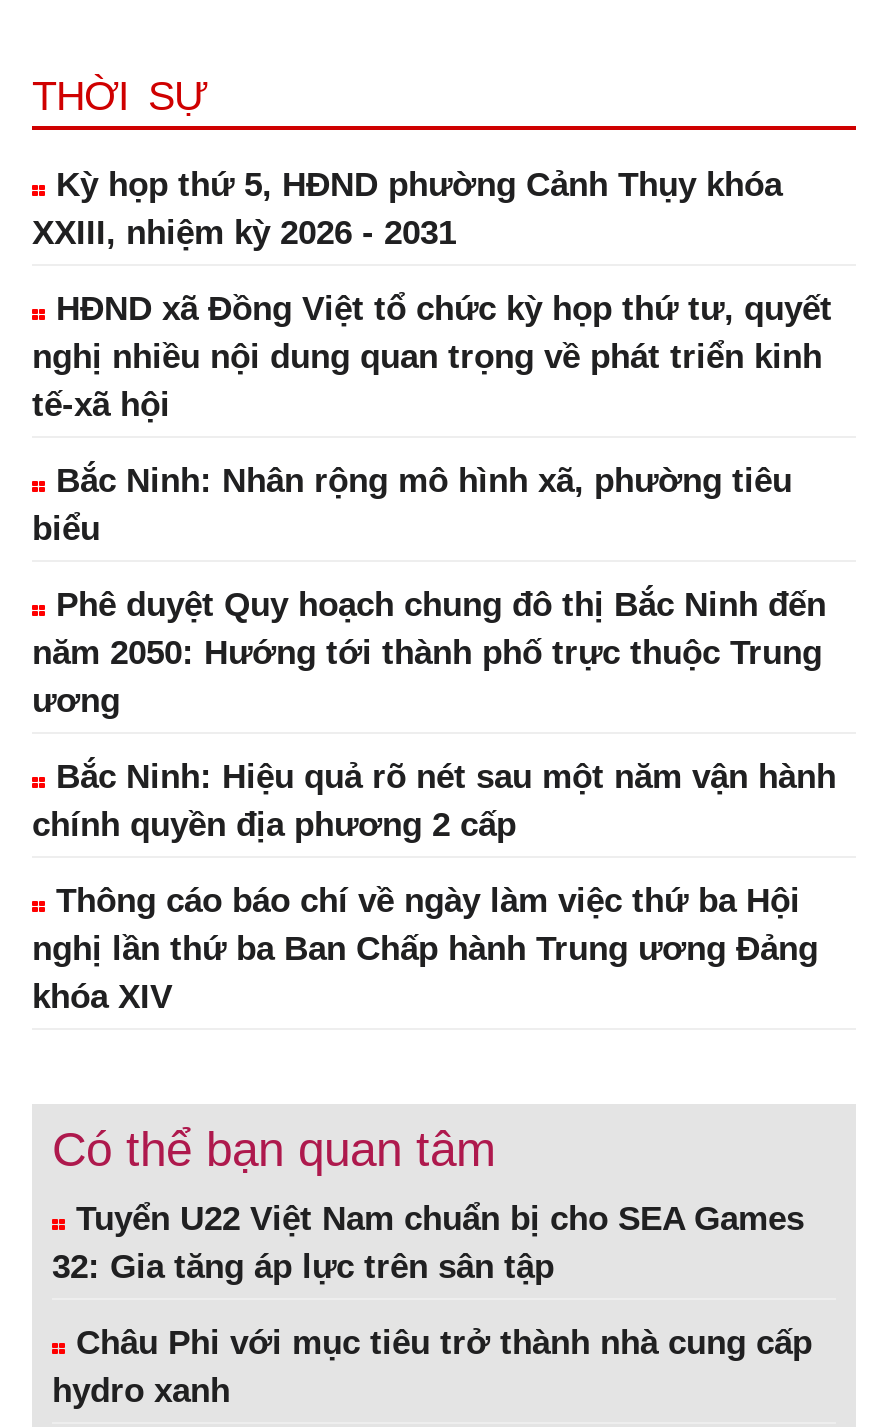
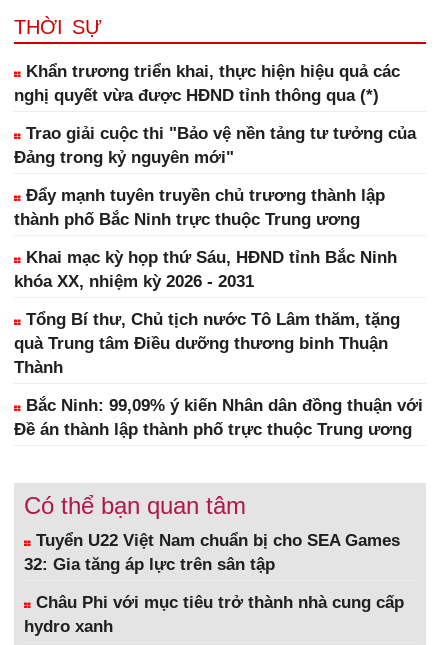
[32,167,782,253] Kỳ họp thứ 5, HĐND phường Cảnh Thụy khóa | XXIII, nhiệm kỳ 2026 - 2031 -> [14,62,400,105] Khẩn trương triển khai, thực hiện hiệu quả các | nghị quyết vừa được HĐND tỉnh thông qua (*)
[32,291,832,425] HĐND xã Đồng Việt tổ chức kỳ họp thứ tư, quyết | nghị nhiều nội dung quan trọng về phát triển kinh | tế-xã hội -> [14,124,416,167] Trao giải cuộc thi "Bảo vệ nền tảng tư tưởng của | Đảng trong kỷ nguyên mới"
[32,463,792,549] Bắc Ninh: Nhân rộng mô hình xã, phường tiêu | biểu -> [14,186,385,229] Đẩy mạnh tuyên truyền chủ trương thành lập | thành phố Bắc Ninh trực thuộc Trung ương
[32,587,826,721] Phê duyệt Quy hoạch chung đô thị Bắc Ninh đến | năm 2050: Hướng tới thành phố trực thuộc Trung | ương -> [14,248,397,291] Khai mạc kỳ họp thứ Sáu, HĐND tỉnh Bắc Ninh | khóa XX, nhiệm kỳ 2026 - 2031
[32,759,836,845] Bắc Ninh: Hiệu quả rõ nét sau một năm vận hành | chính quyền địa phương 2 cấp -> [14,310,400,377] Tổng Bí thư, Chủ tịch nước Tô Lâm thăm, tặng | quà Trung tâm Điều dưỡng thương binh Thuận | Thành
[32,883,818,1017] Thông cáo báo chí về ngày làm việc thứ ba Hội | nghị lần thứ ba Ban Chấp hành Trung ương Đảng | khóa XIV -> [14,396,423,439] Bắc Ninh: 99,09% ý kiến Nhân dân đồng thuận với | Đề án thành lập thành phố trực thuộc Trung ương

